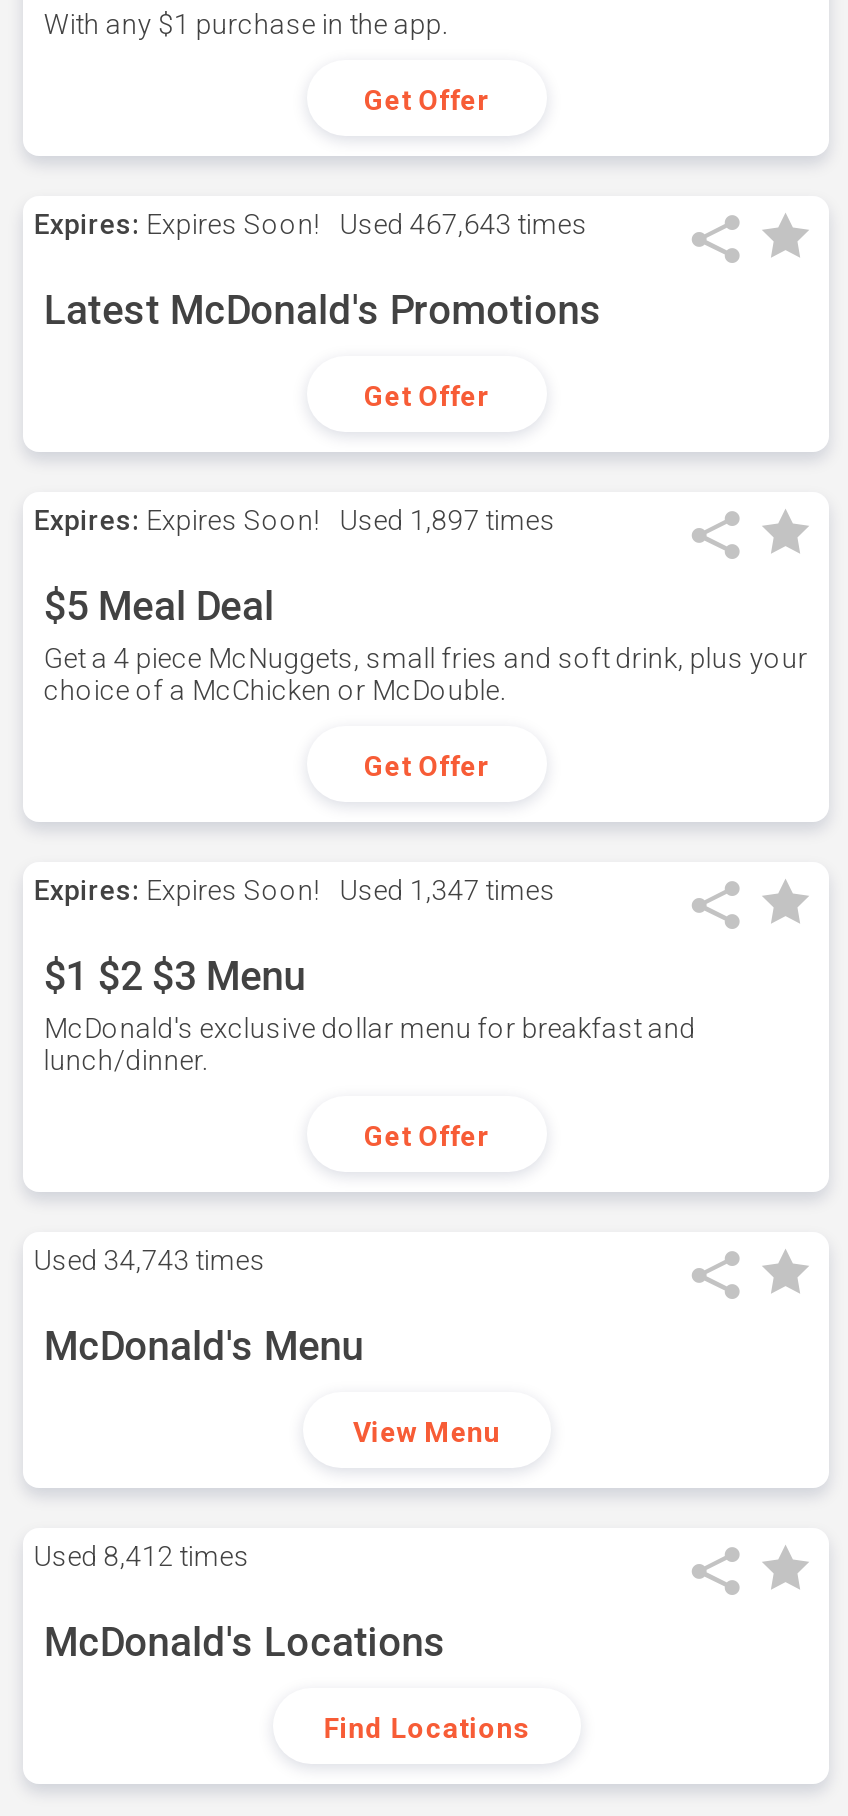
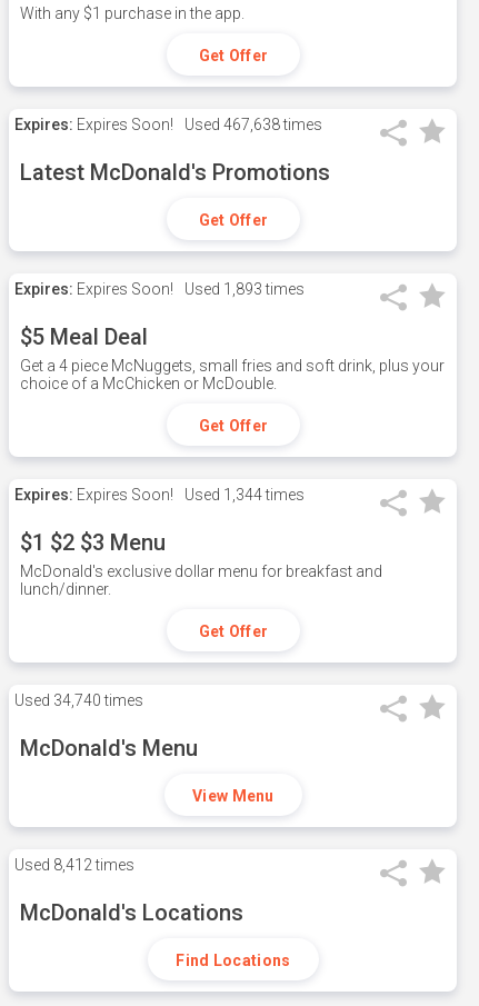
[34,208,588,240] Expires: Expires Soon! Used 467,643 times -> [15,116,323,133] Expires: Expires Soon! Used 467,638 times
[34,504,556,536] Expires: Expires Soon! Used 1,897 times -> [15,280,305,298] Expires: Expires Soon! Used 1,893 times
[34,874,556,906] Expires: Expires Soon! Used 1,347 times -> [15,486,305,504] Expires: Expires Soon! Used 1,344 times
[34,1244,266,1276] Used 34,743 times -> [15,691,144,709] Used 34,740 times

